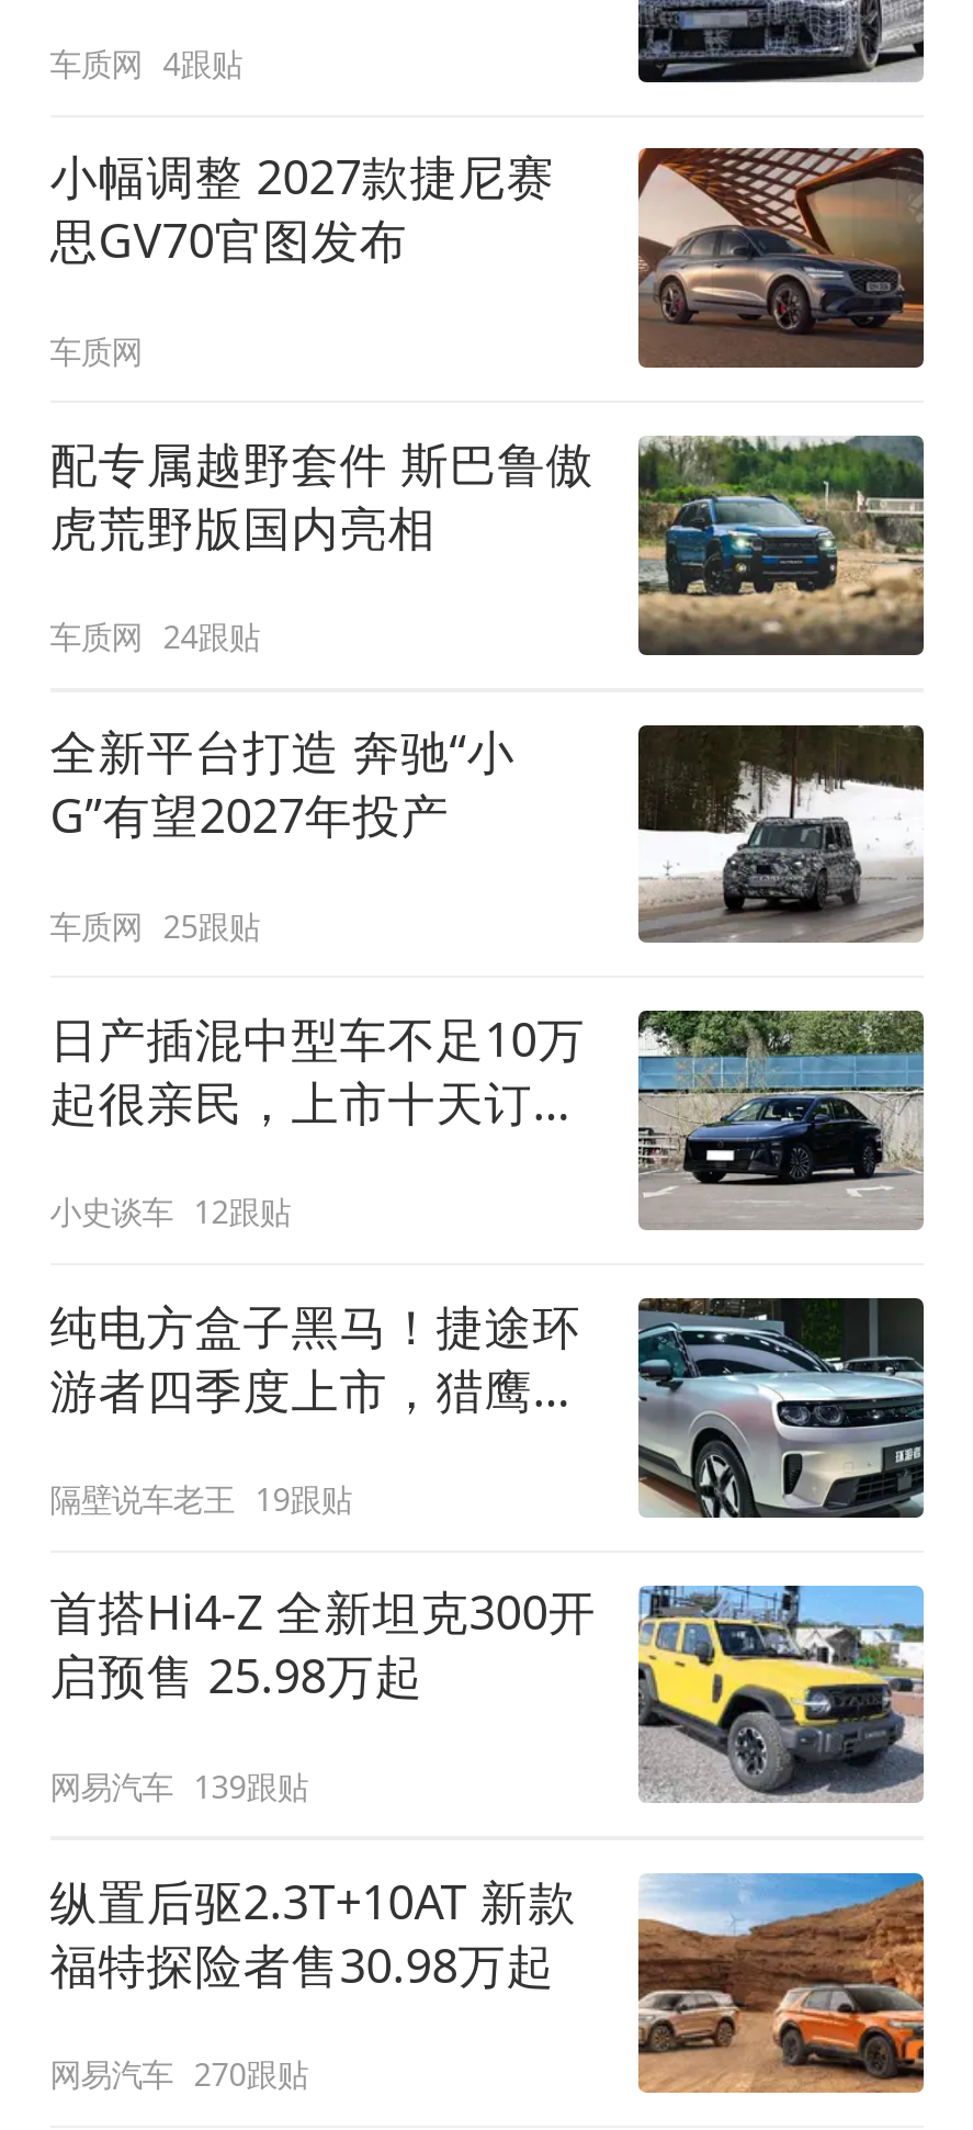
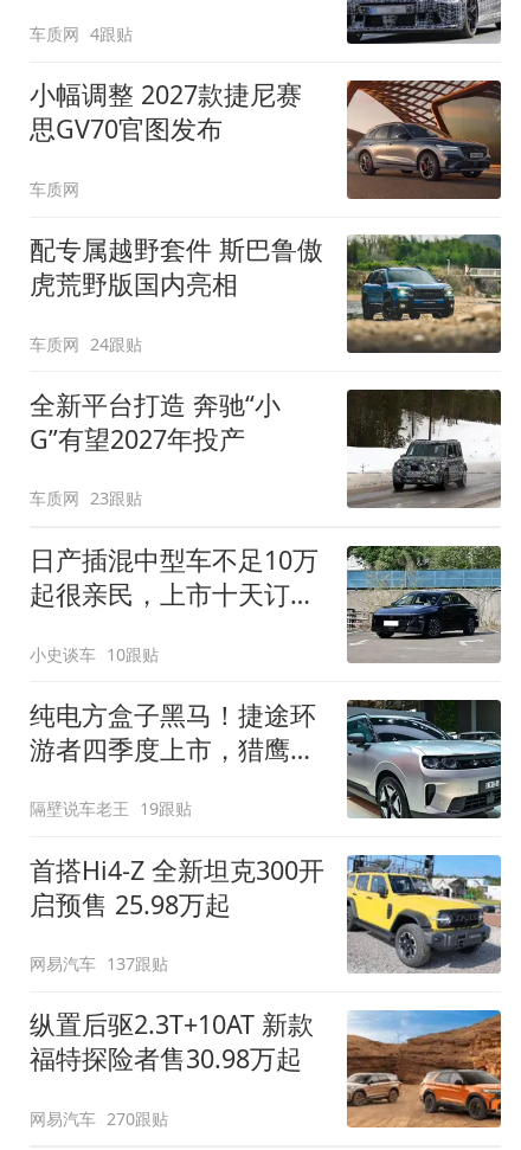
[50,905,260,946] 车质网 25跟贴 -> [29,487,142,510] 车质网 23跟贴
[50,1191,290,1233] 小史谈车 12跟贴 -> [29,643,159,665] 小史谈车 10跟贴
[50,1765,308,1806] 网易汽车 139跟贴 -> [29,952,168,975] 网易汽车 137跟贴

